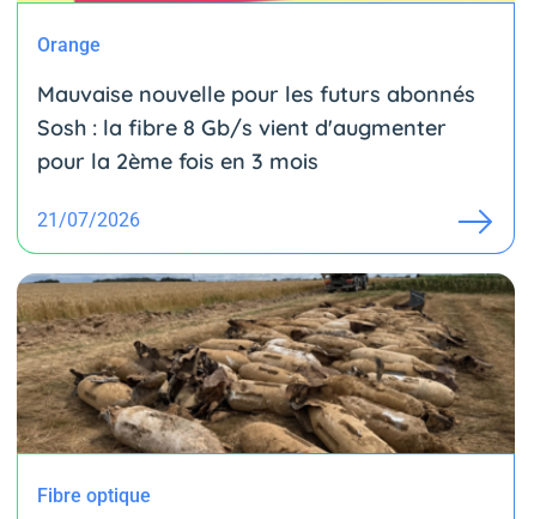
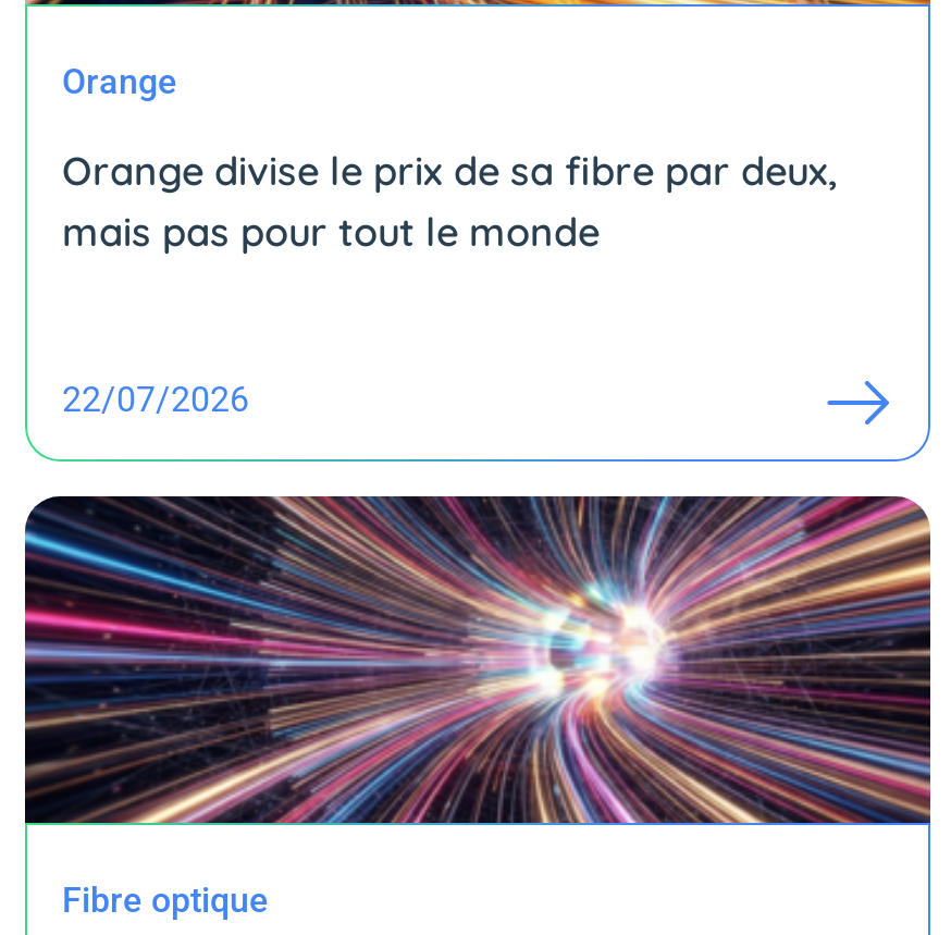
[37,81,475,175] Mauvaise nouvelle pour les futurs abonnés | Sosh : la fibre 8 Gb/s vient d'augmenter | pour la 2ème fois en 3 mois -> [62,146,837,257] Orange divise le prix de sa fibre par deux, | mais pas pour tout le monde
[37,209,140,232] 21/07/2026 -> [62,379,249,421] 22/07/2026
[16,272,516,454] [image] -> [23,494,933,825] [image]

